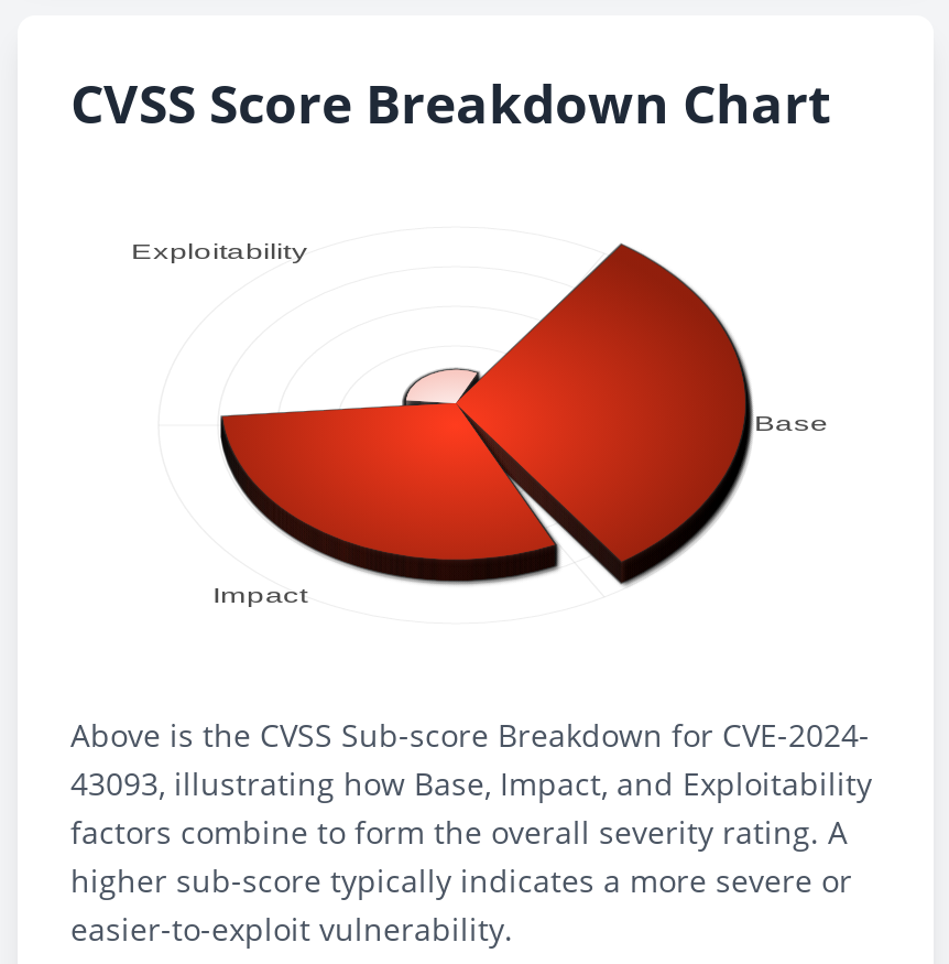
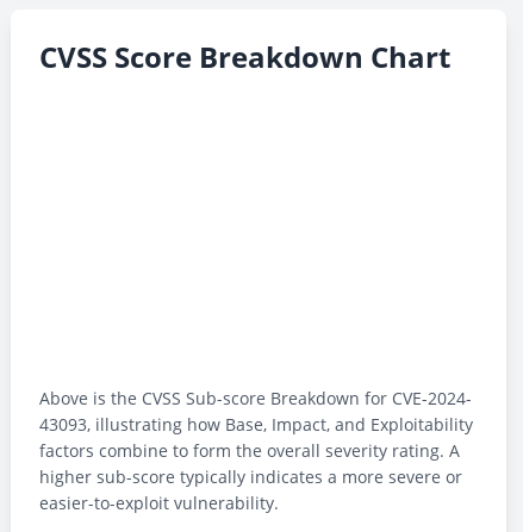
[132,242,828,608] [image] -> none

